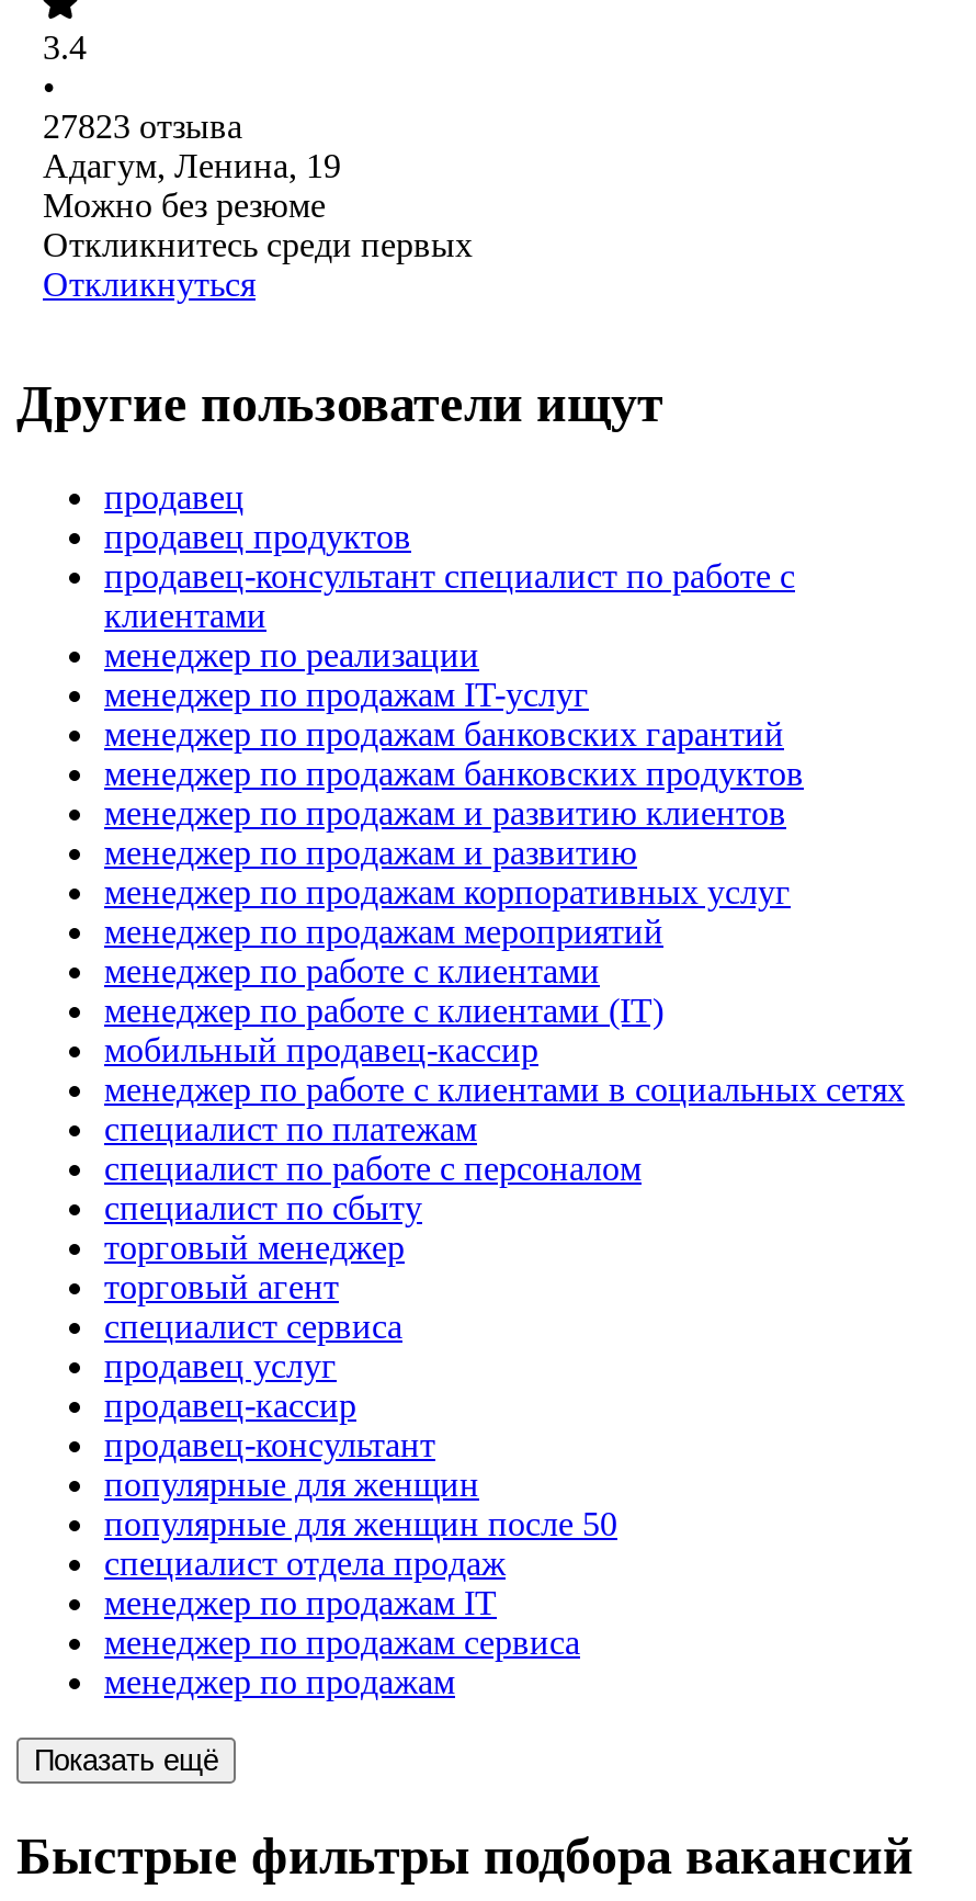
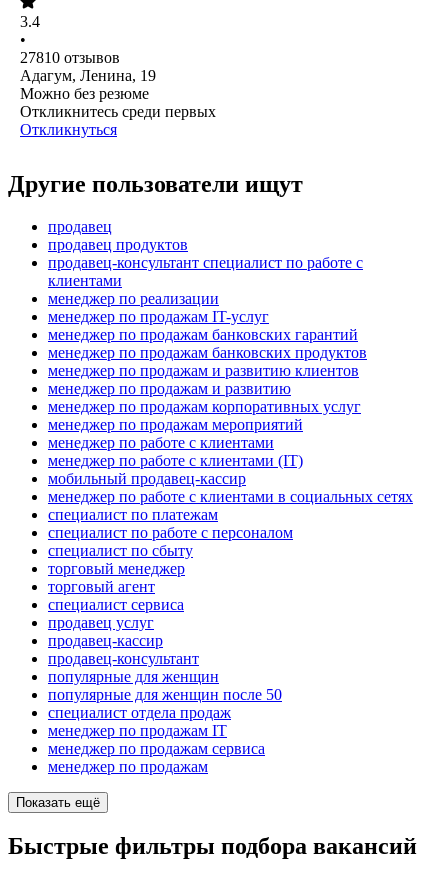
[43,109,242,146] 27823 отзыва -> [20,49,120,66] 27810 отзывов

